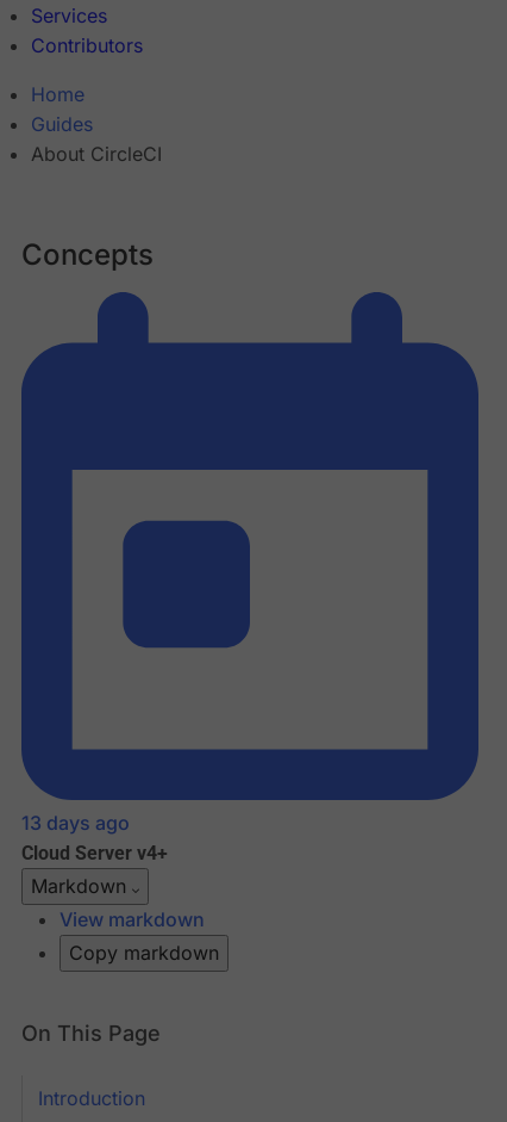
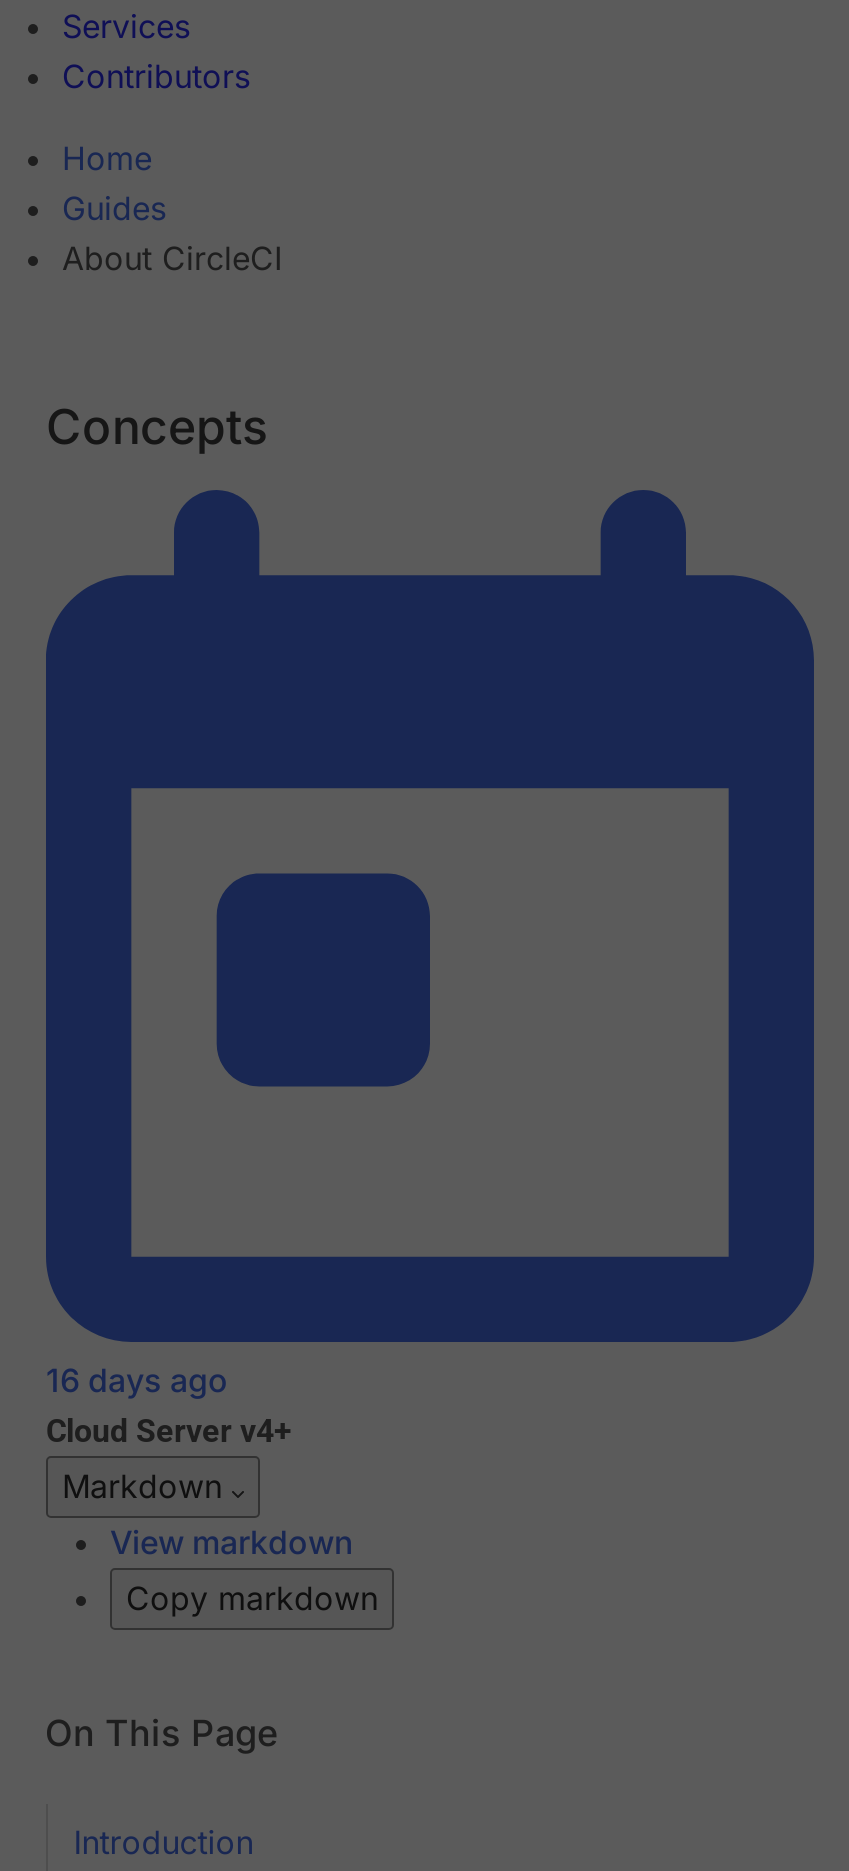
[21,811,130,835] 13 days ago -> [46,1361,228,1401] 16 days ago

